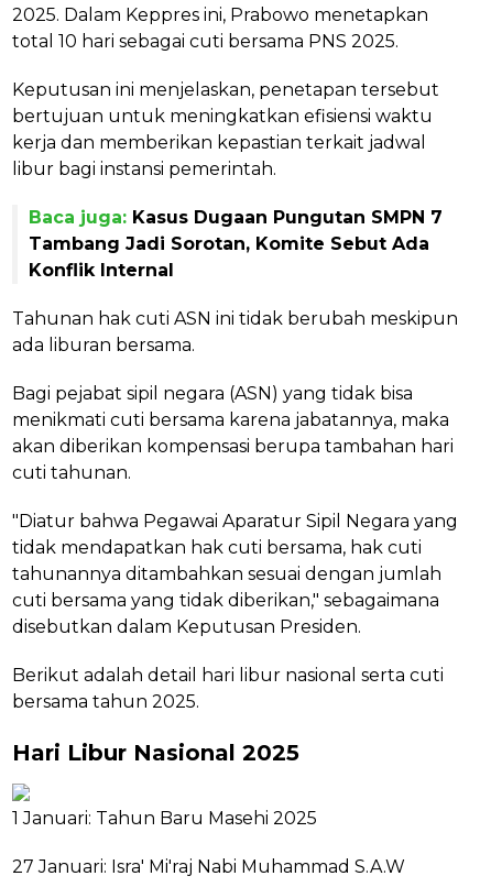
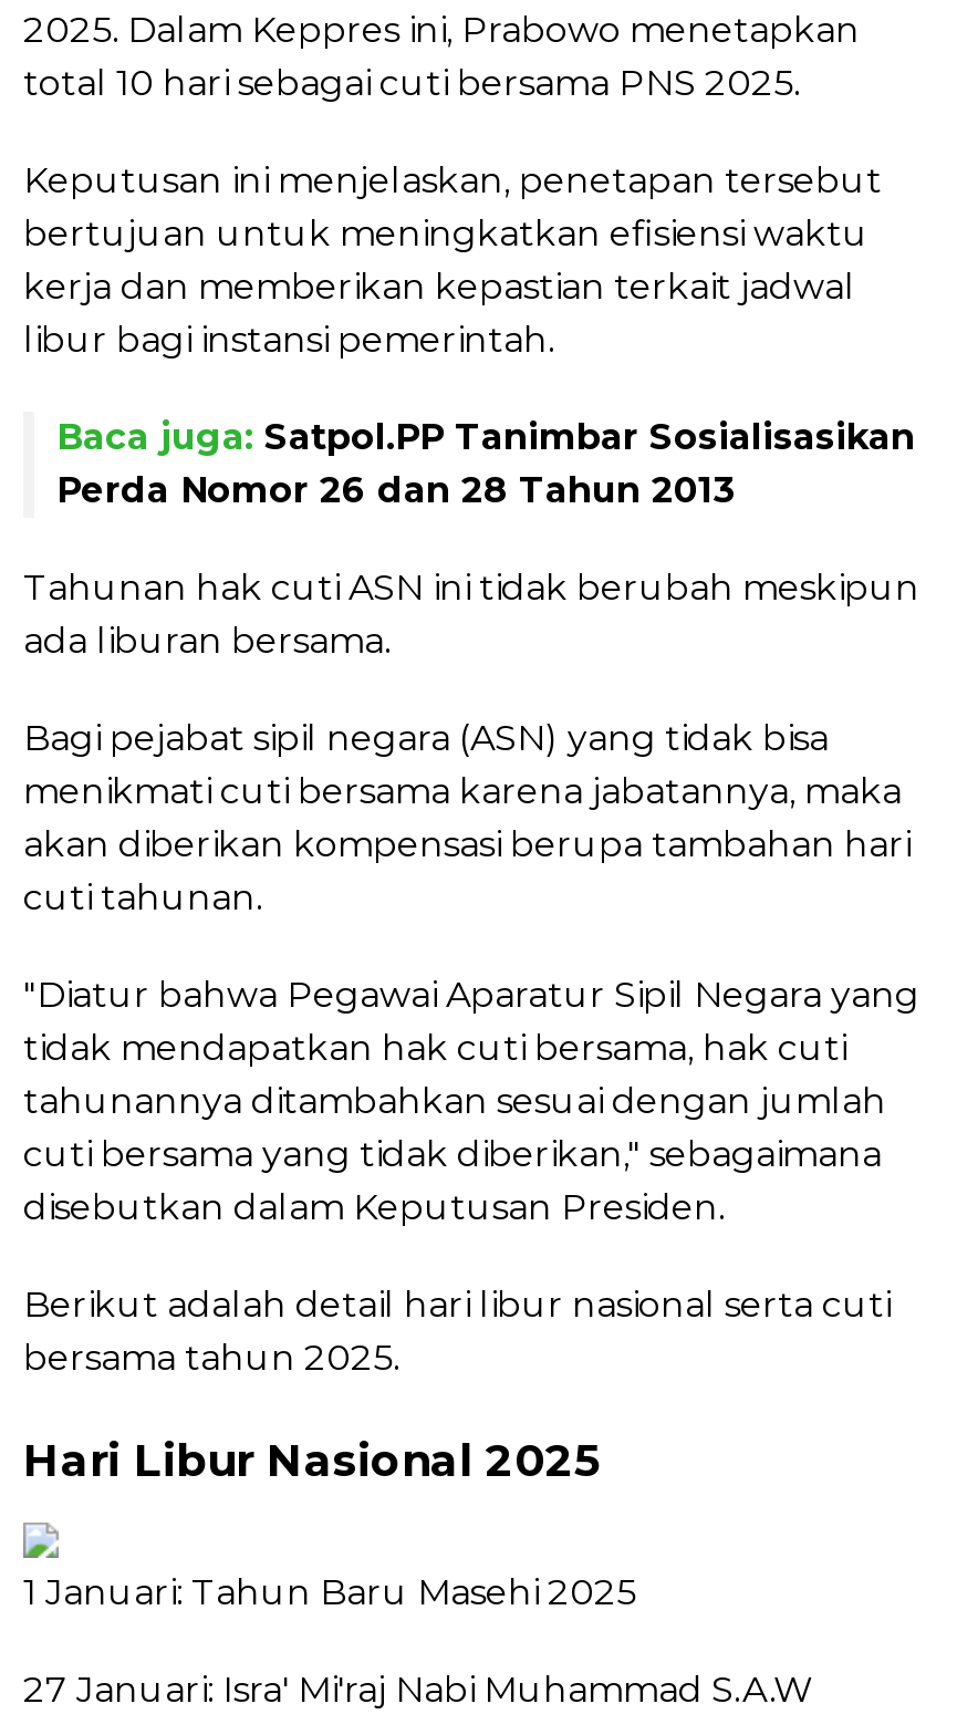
[29,206,443,280] Baca juga: Kasus Dugaan Pungutan SMPN 7 | Tambang Jadi Sorotan, Komite Sebut Ada | Konflik Internal -> [56,415,915,510] Baca juga: Satpol.PP Tanimbar Sosialisasikan | Perda Nomor 26 dan 28 Tahun 2013

